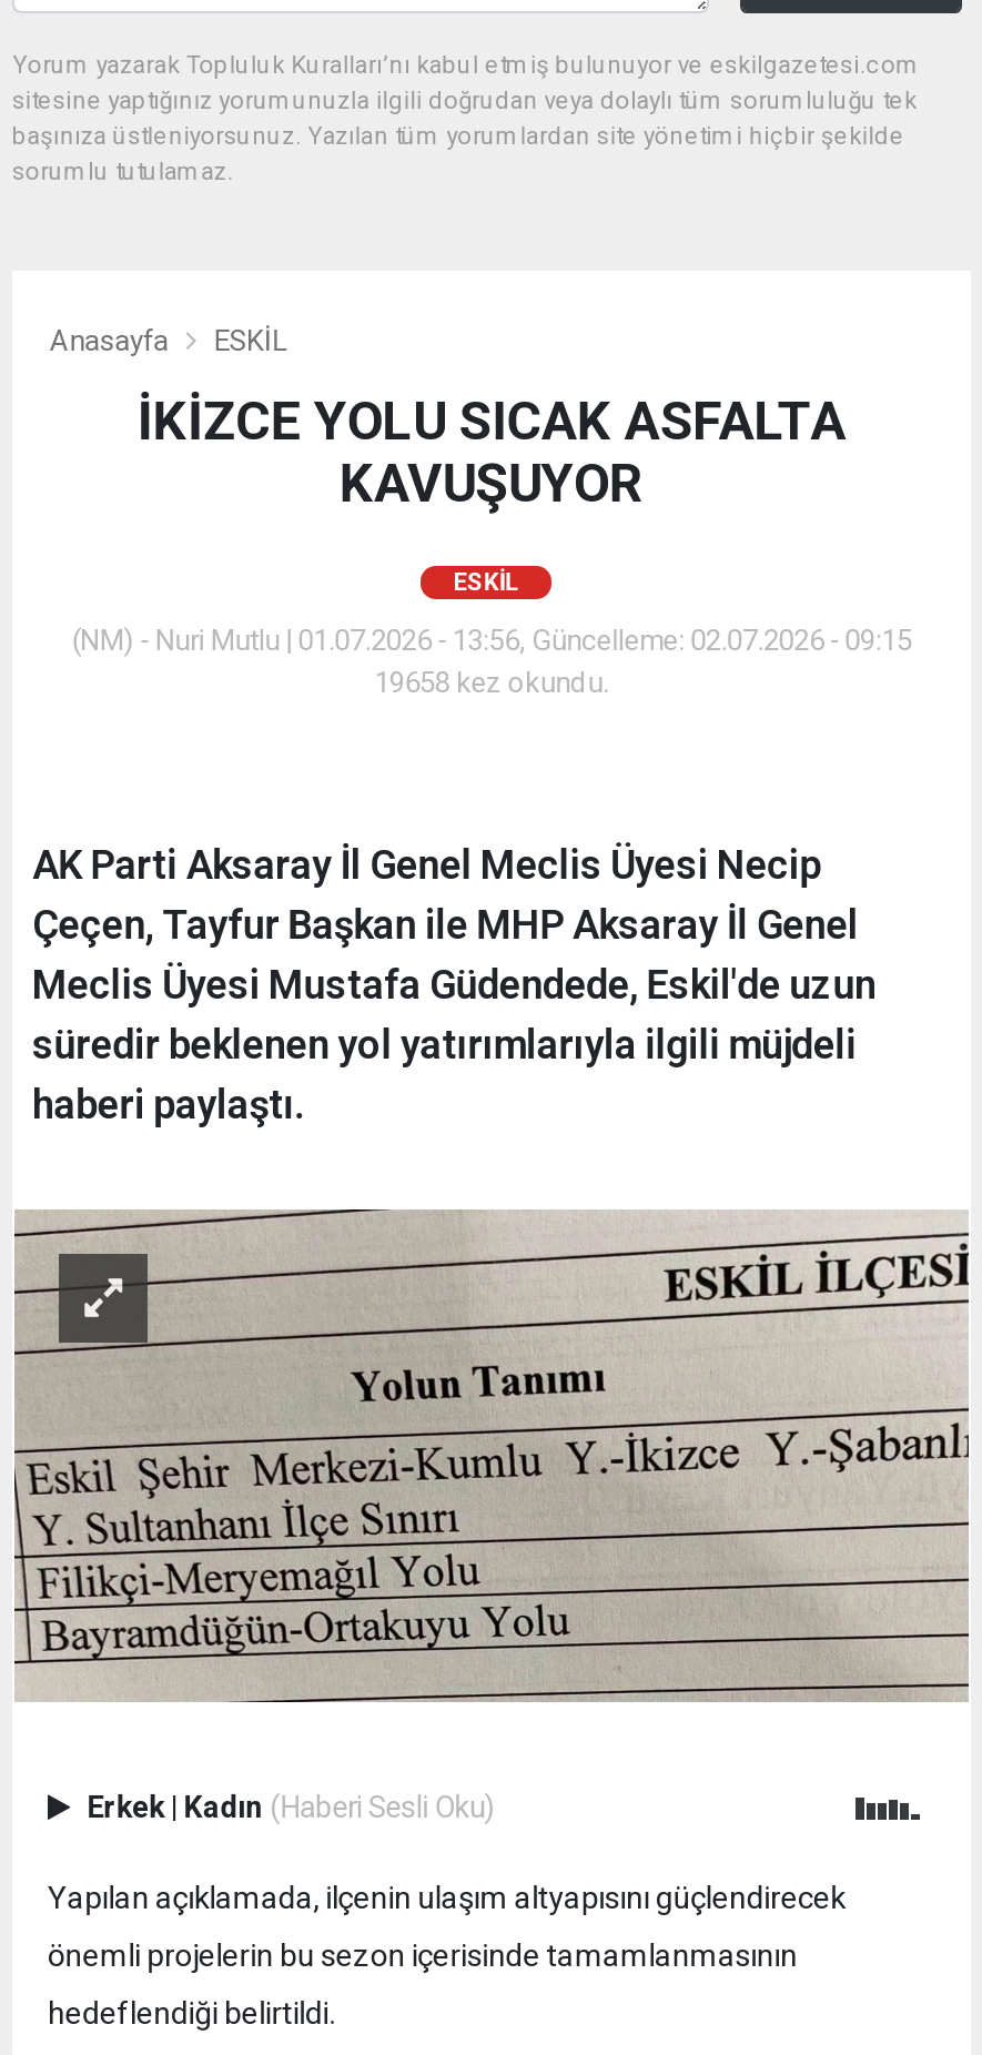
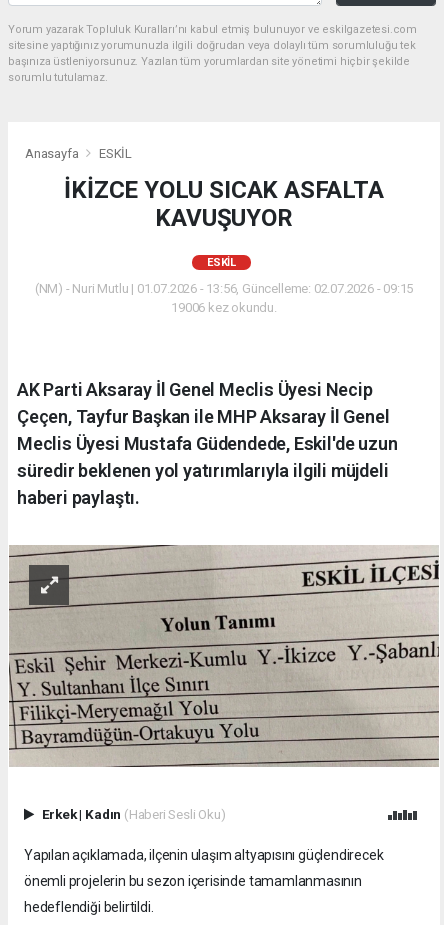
[374,666,609,699] 19658 kez okundu. -> [171,300,277,315] 19006 kez okundu.

